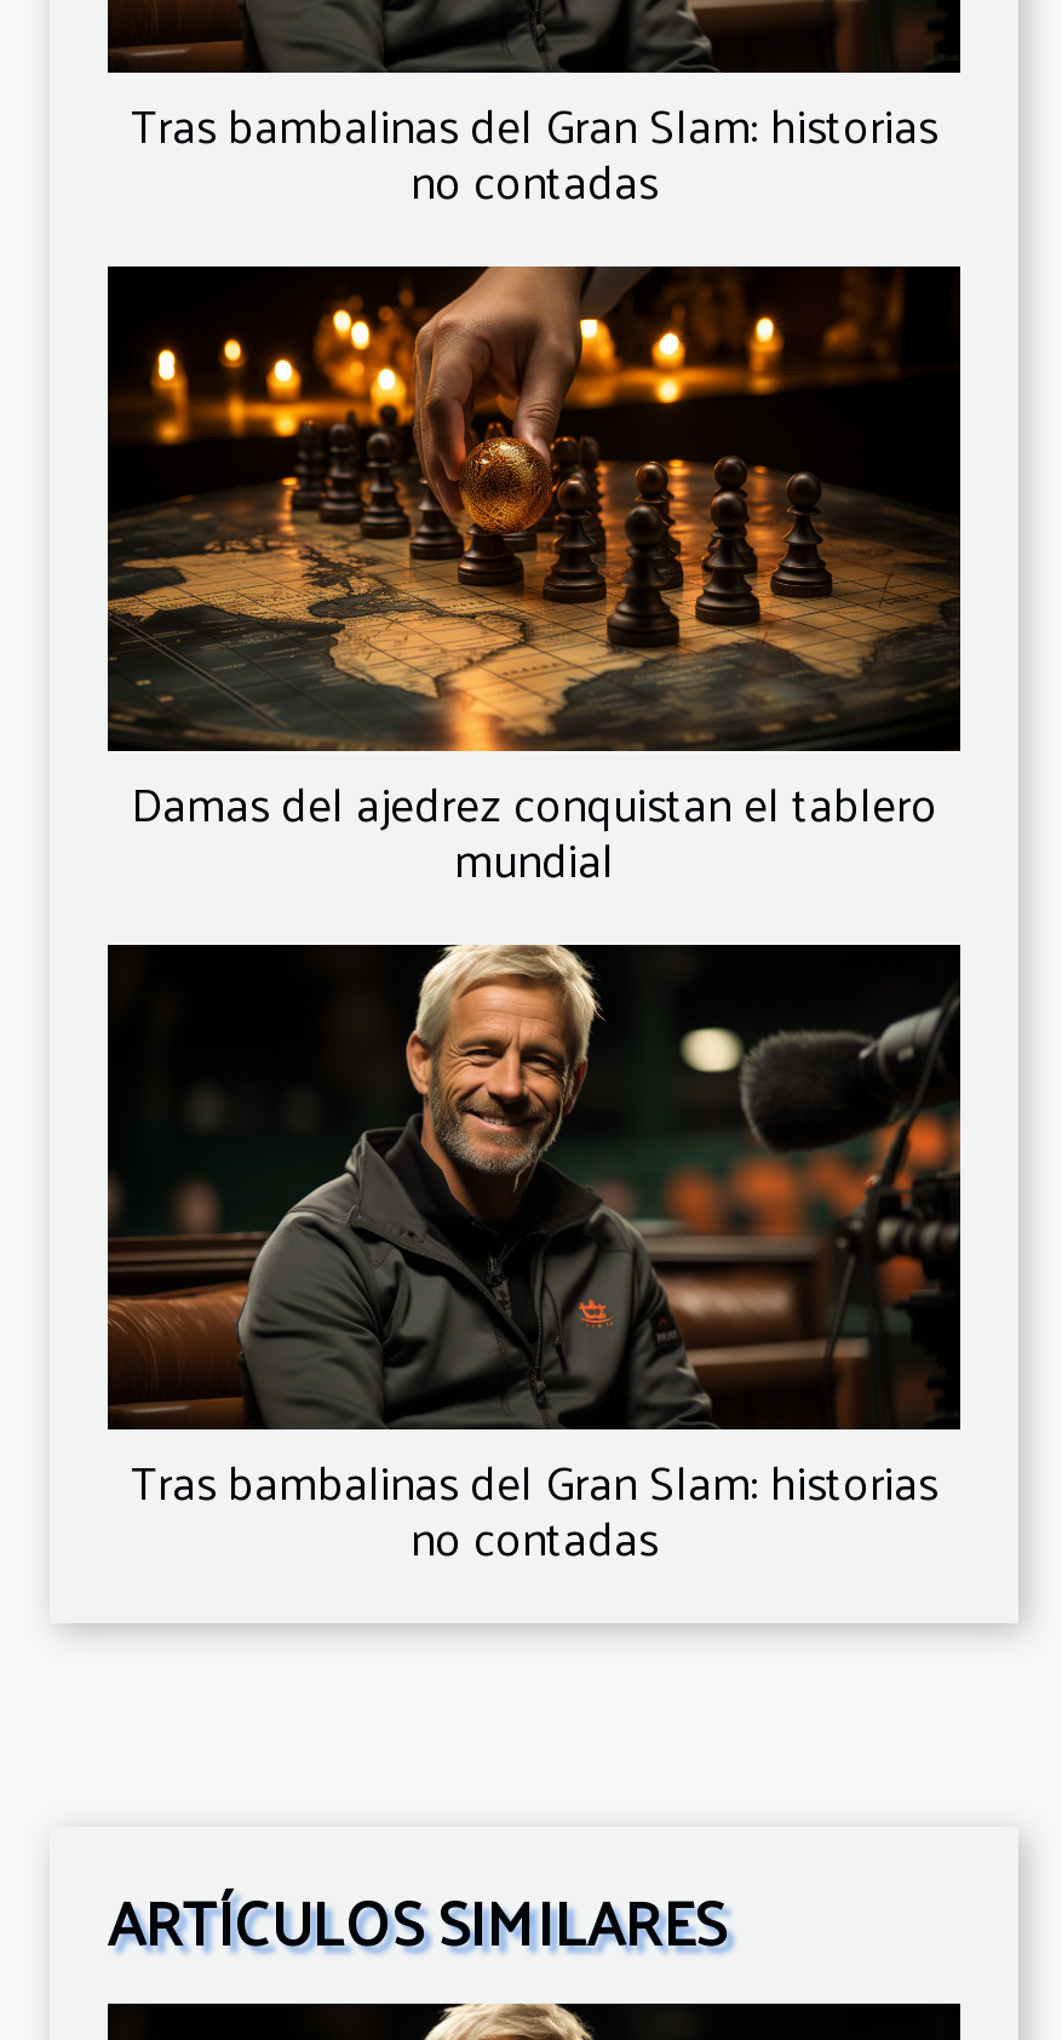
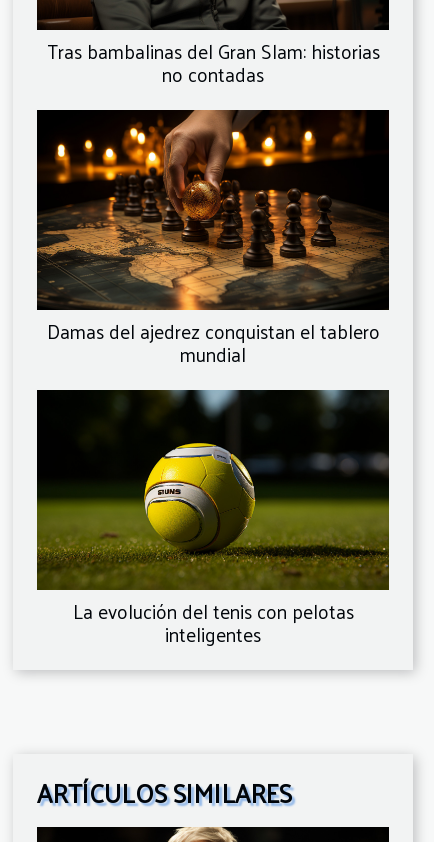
[108,942,963,1577] [image] | Tras bambalinas del Gran Slam: historias | no contadas -> [37,389,389,651] [image] | La evolución del tenis con pelotas | inteligentes

